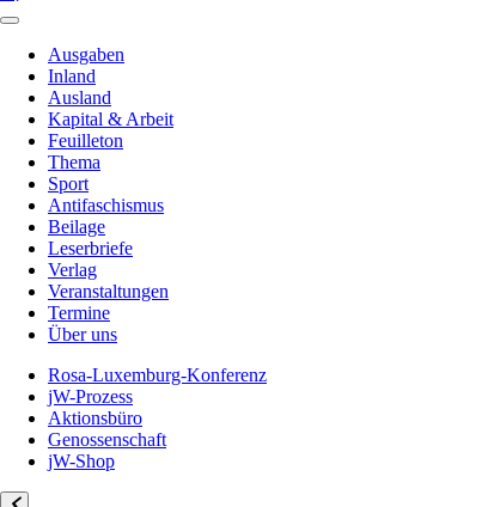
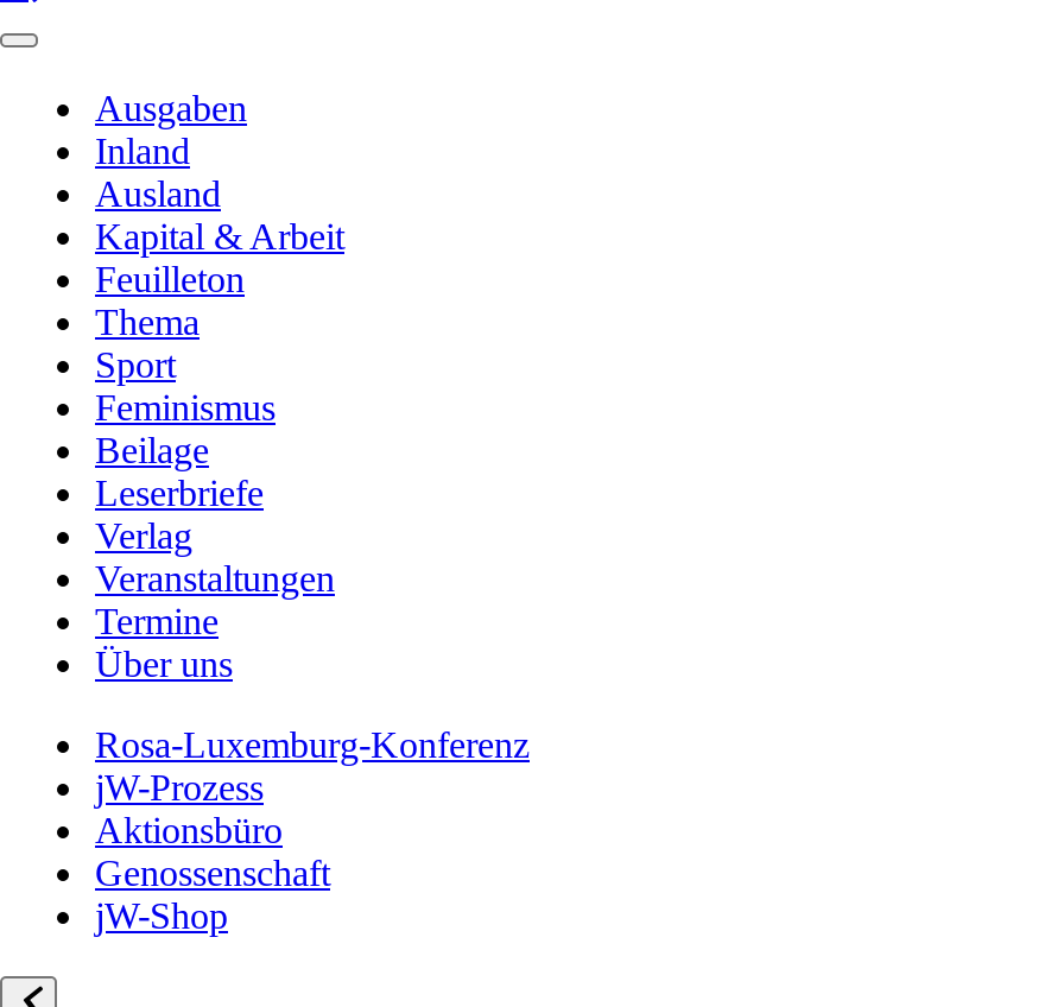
[48,195,164,215] Antifaschismus -> [95,387,276,427] Feminismus

